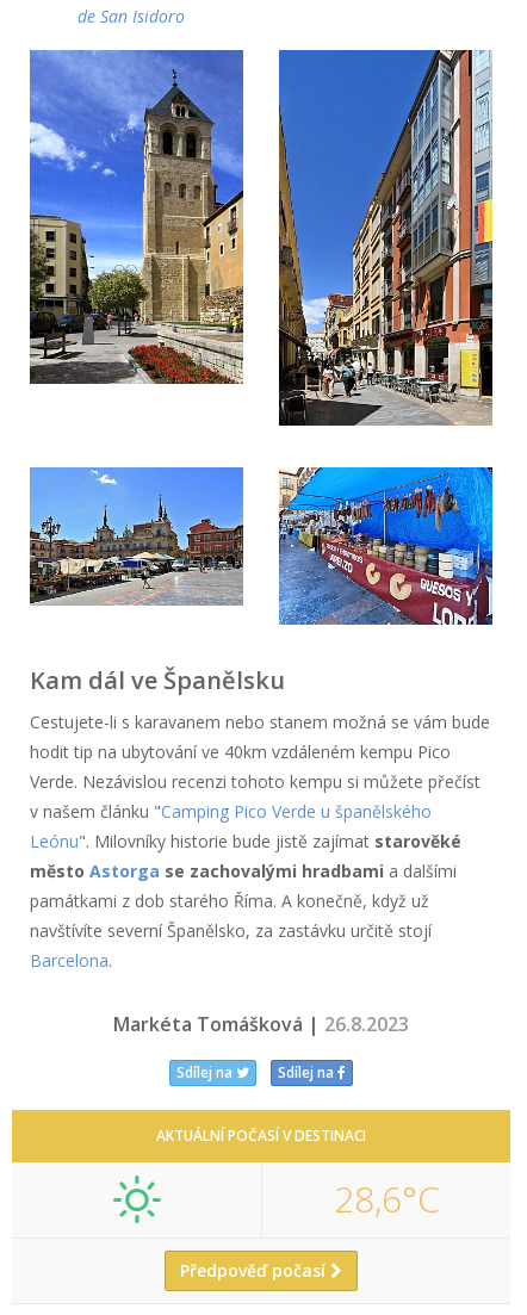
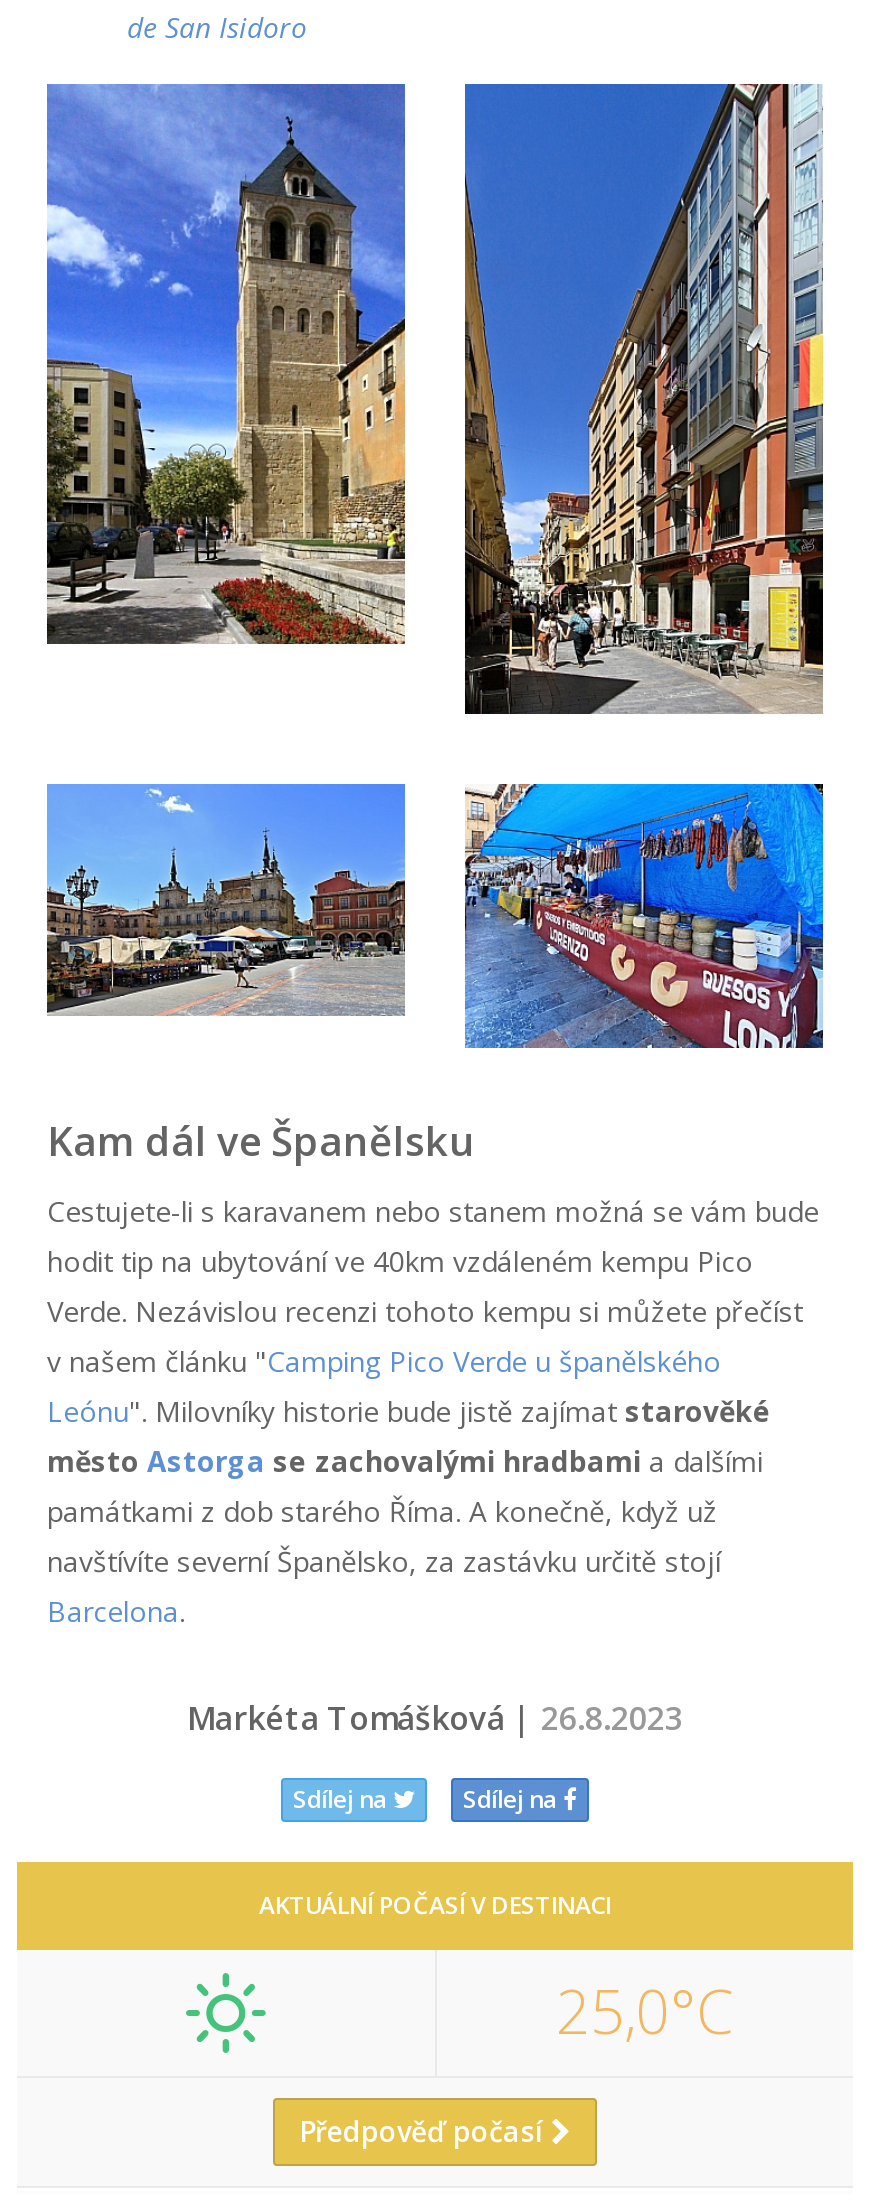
[333,1174,439,1223] 28,6°C -> [556,1970,734,2052] 25,0°C

